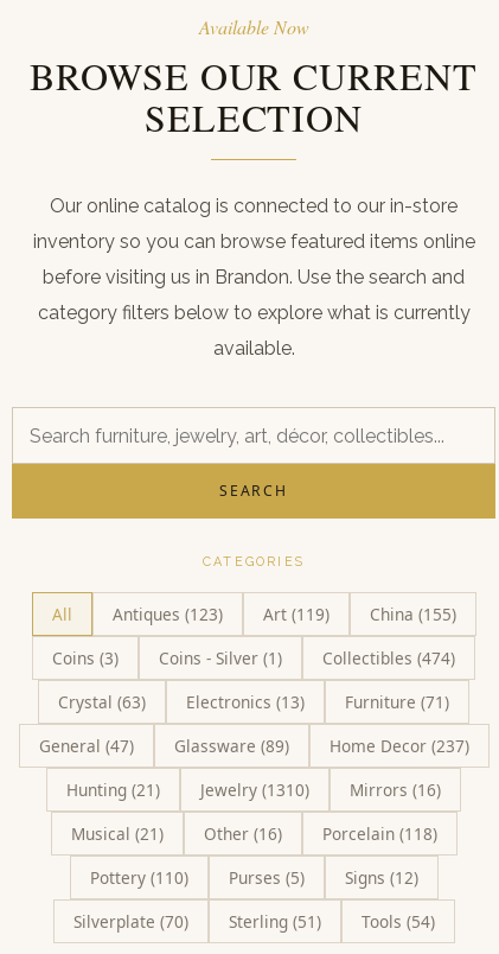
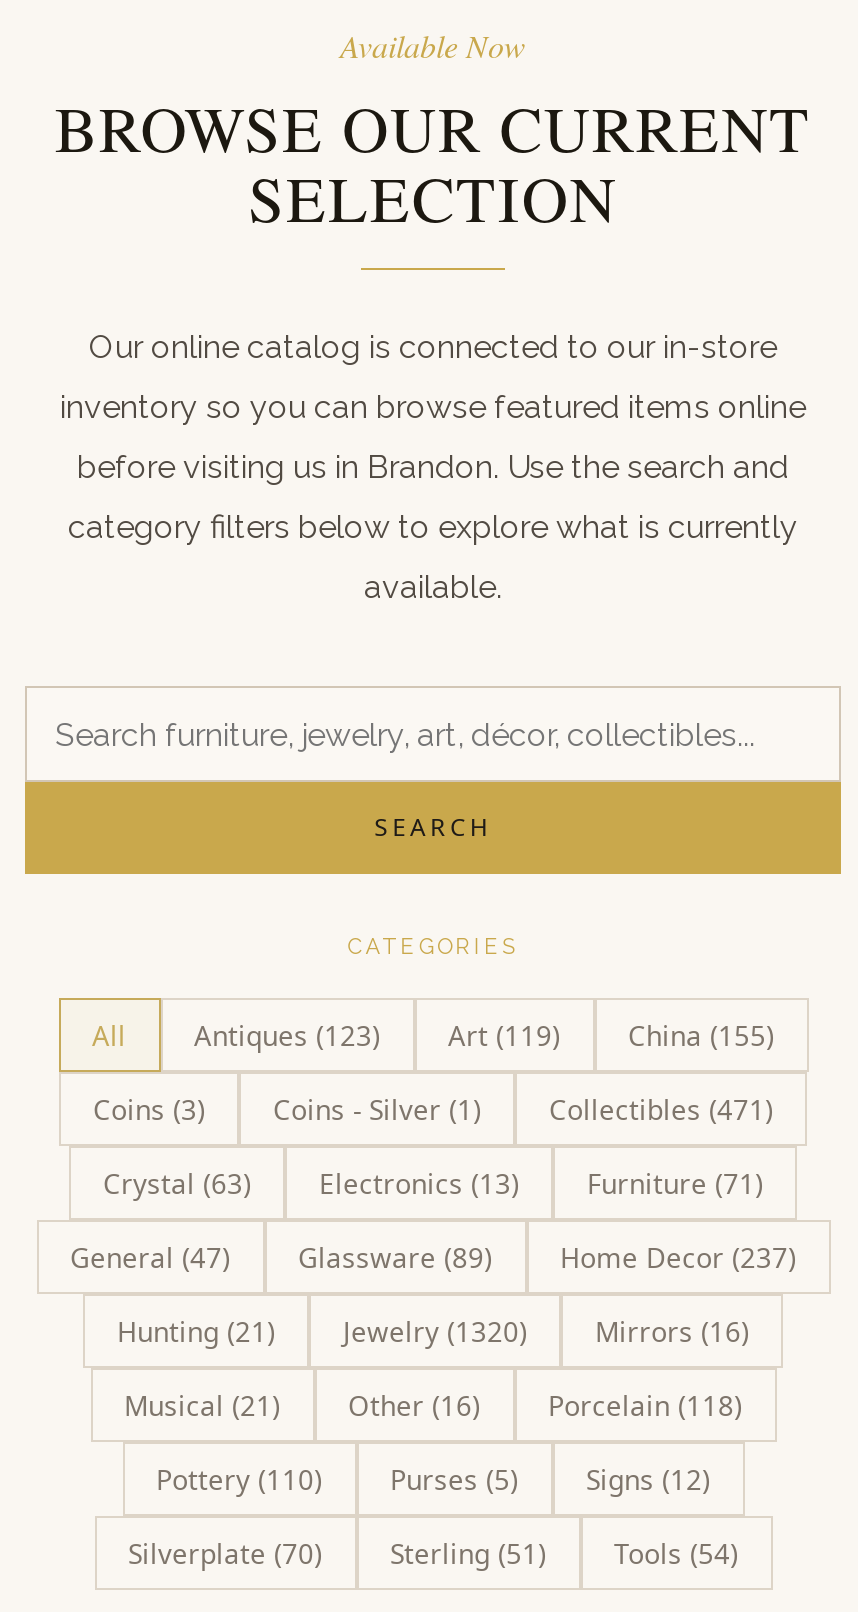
[322,647,455,669] Collectibles (474) -> [549,1090,773,1128] Collectibles (471)
[66,778,441,801] Hunting (21) Jewelry (1310) Mirrors (16) -> [117,1312,749,1350] Hunting (21) Jewelry (1320) Mirrors (16)

